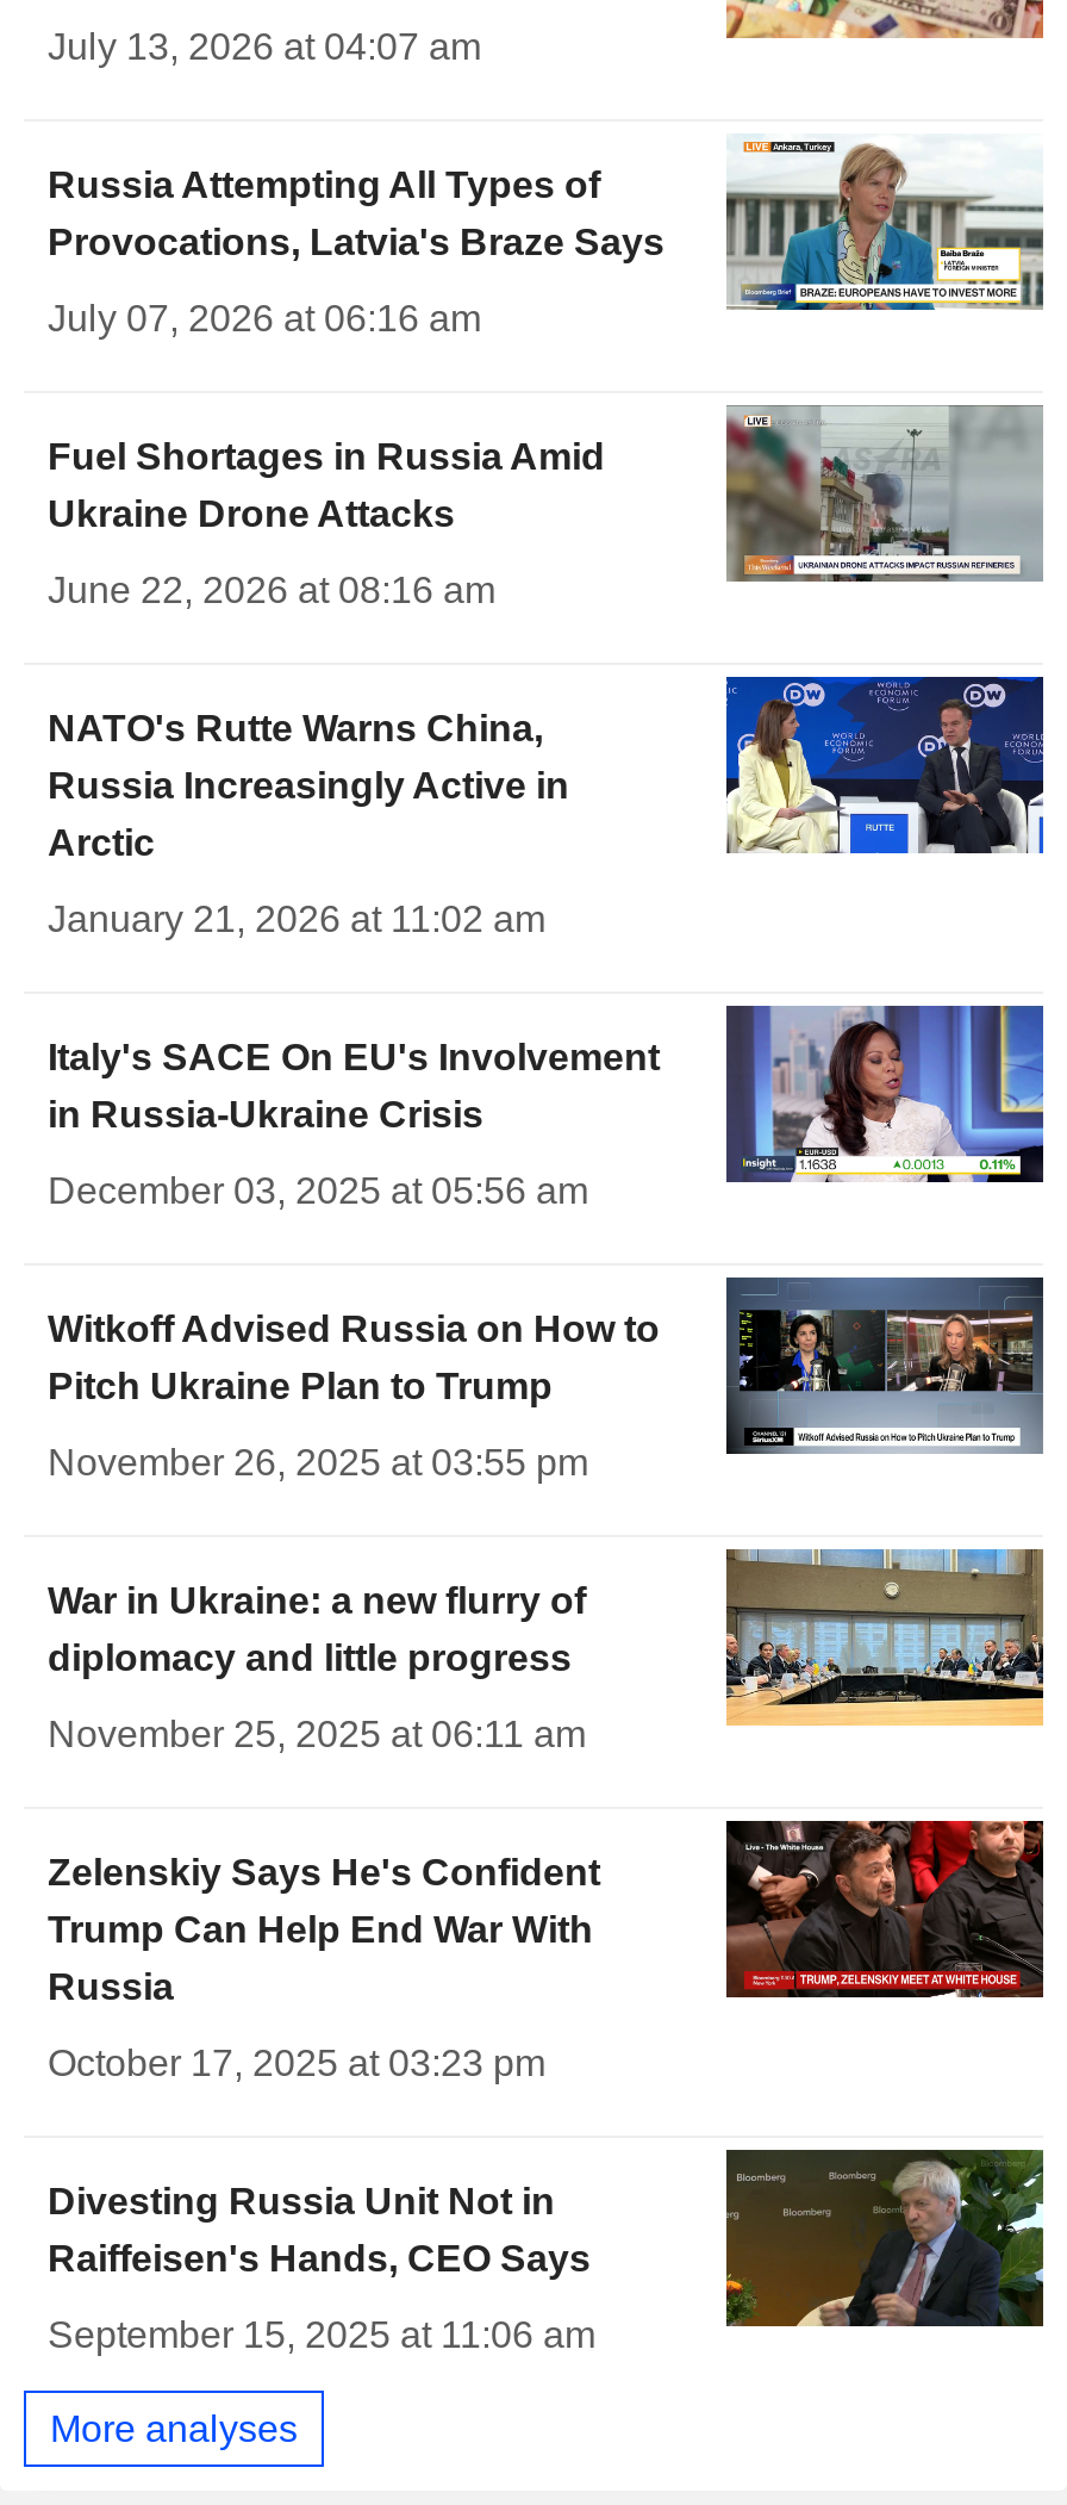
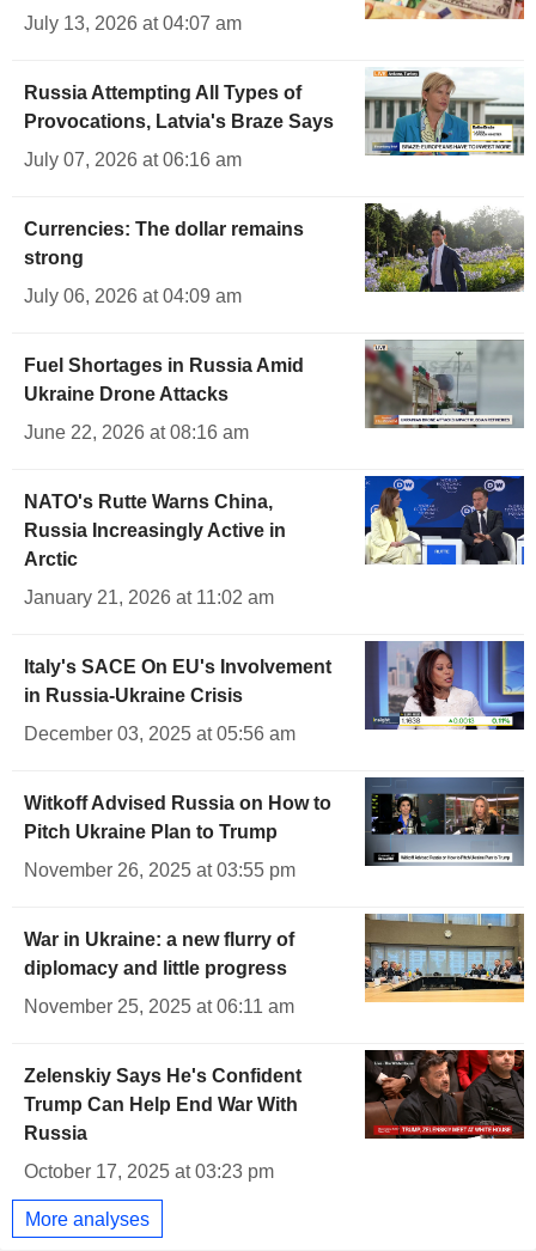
none -> [24,219,304,306] Currencies: The dollar remains | strong | July 06, 2026 at 04:09 am
none -> [364,203,524,293] [image]
moved [48,403,1041,2083] -> [24,338,523,1181]: [image] | Fuel Shortages in Russia Amid | Ukraine Drone Attacks | ... | Russia | October 17, 2025 at 03:23 pm
[724,2147,1046,2329] [image] -> none
[48,2180,595,2354] Divesting Russia Unit Not in | Raiffeisen's Hands, CEO Says | September 15, 2025 at 11:06 am -> none

